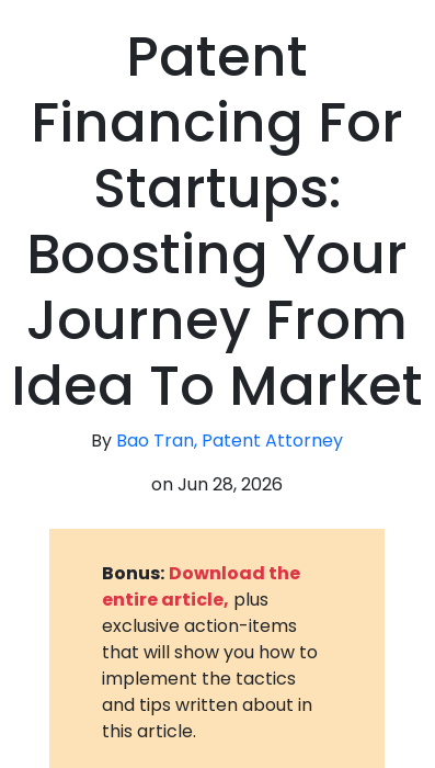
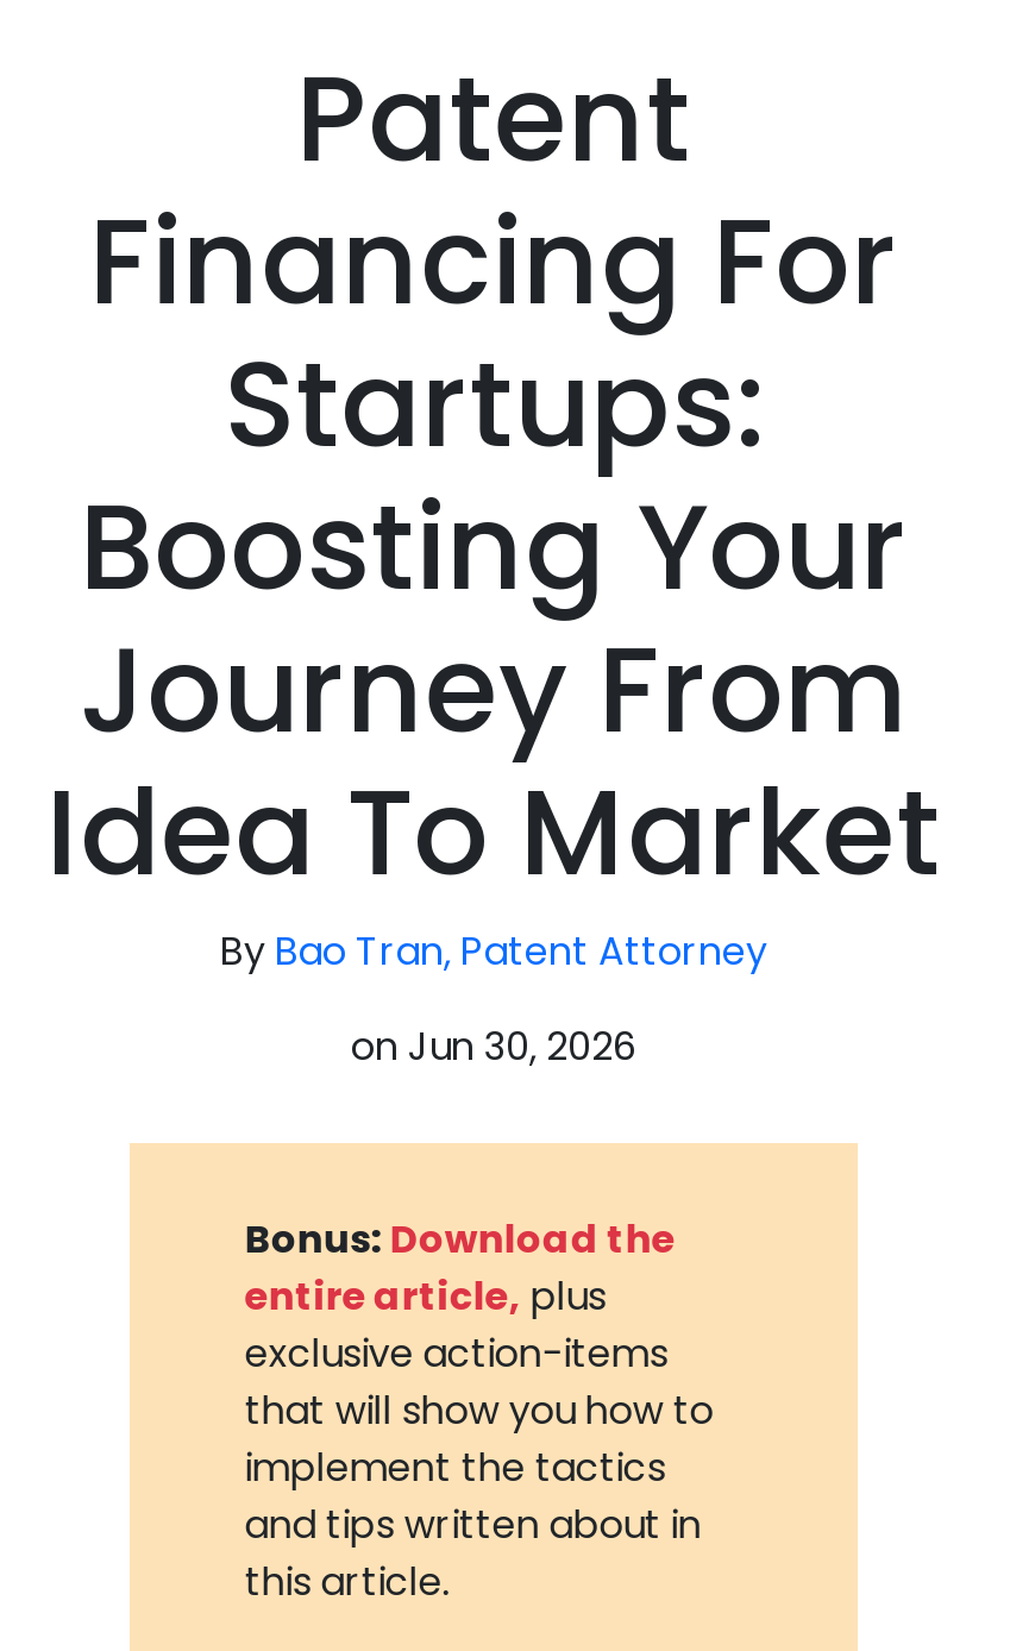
[151,472,283,497] on Jun 28, 2026 -> [351,1019,636,1074] on Jun 30, 2026

